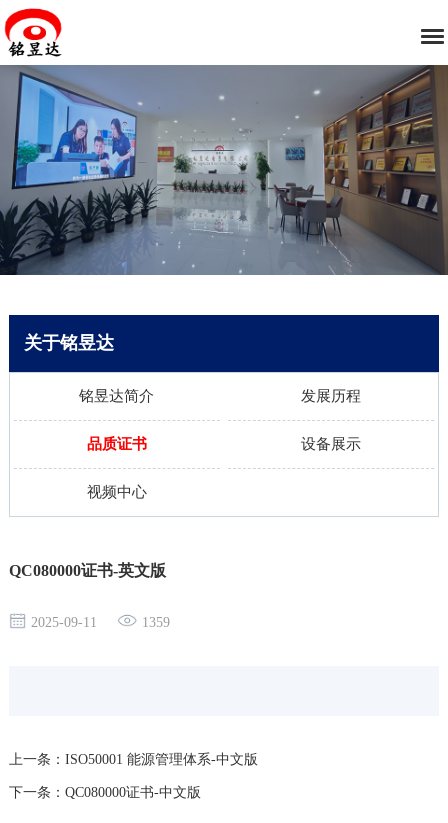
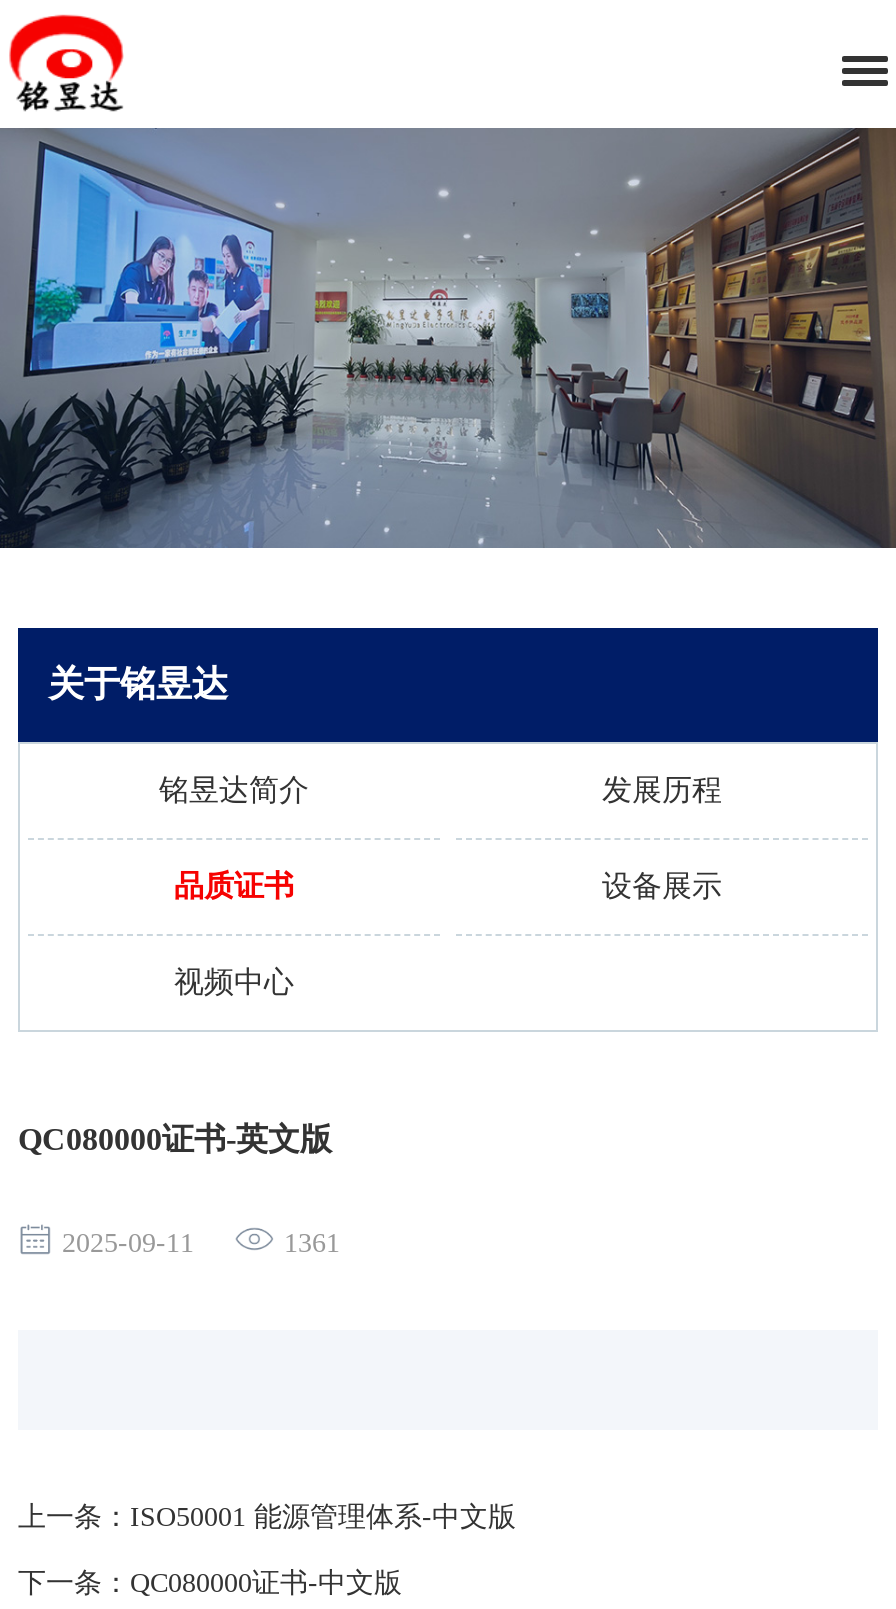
[142,615,170,630] 1359 -> [284,1228,340,1258] 1361

